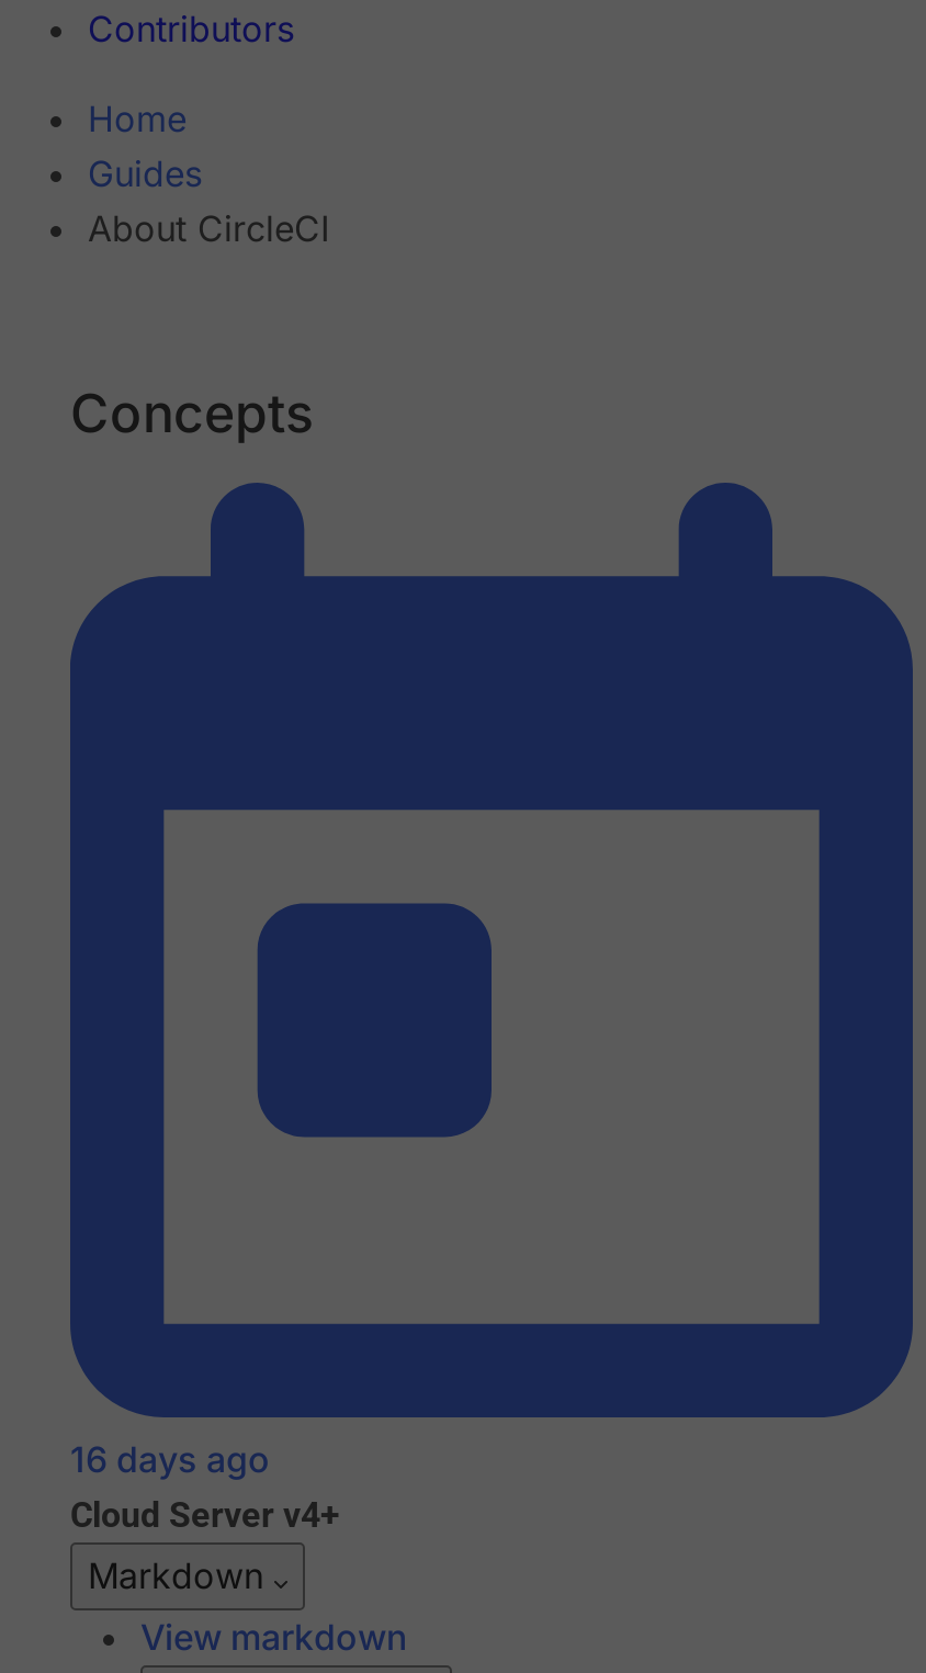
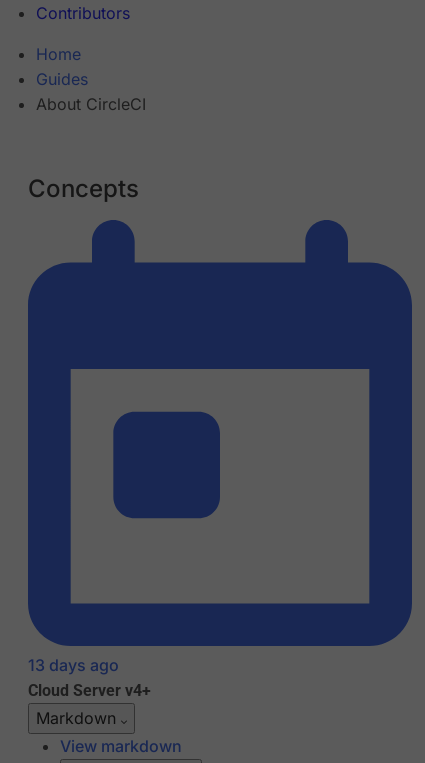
[70,1438,270,1482] 16 days ago -> [28,655,119,675] 13 days ago

